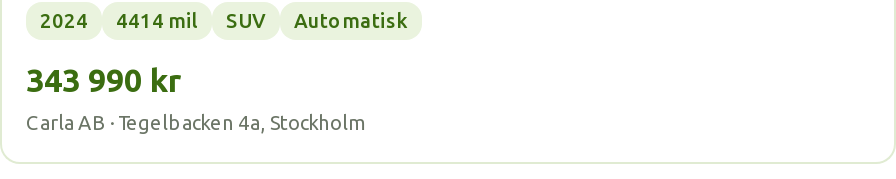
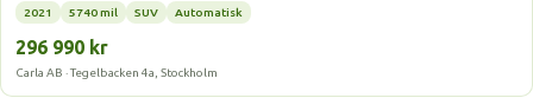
[40,10,198,32] 2024 | 4414 mil -> [24,6,118,19] 2021 | 5740 mil
[26,62,182,98] 343 990 kr -> [15,37,108,58] 296 990 kr

